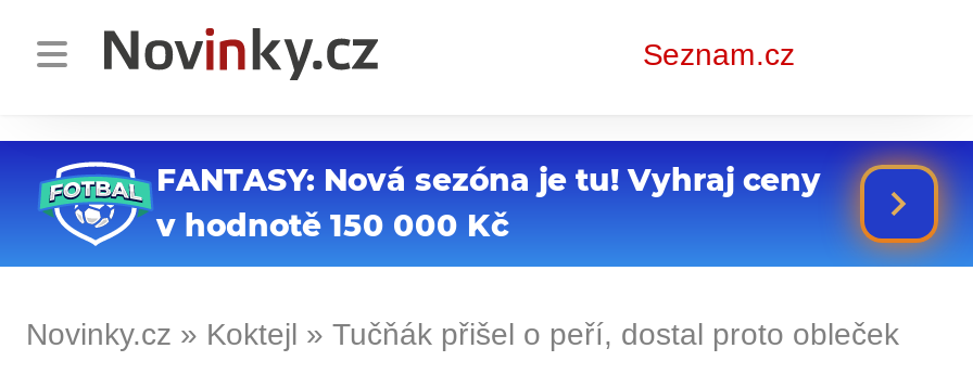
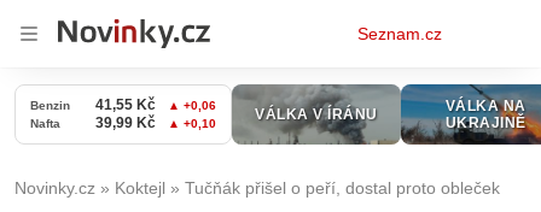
[7,139,966,269] [image] -> [4,82,537,151] [image]

